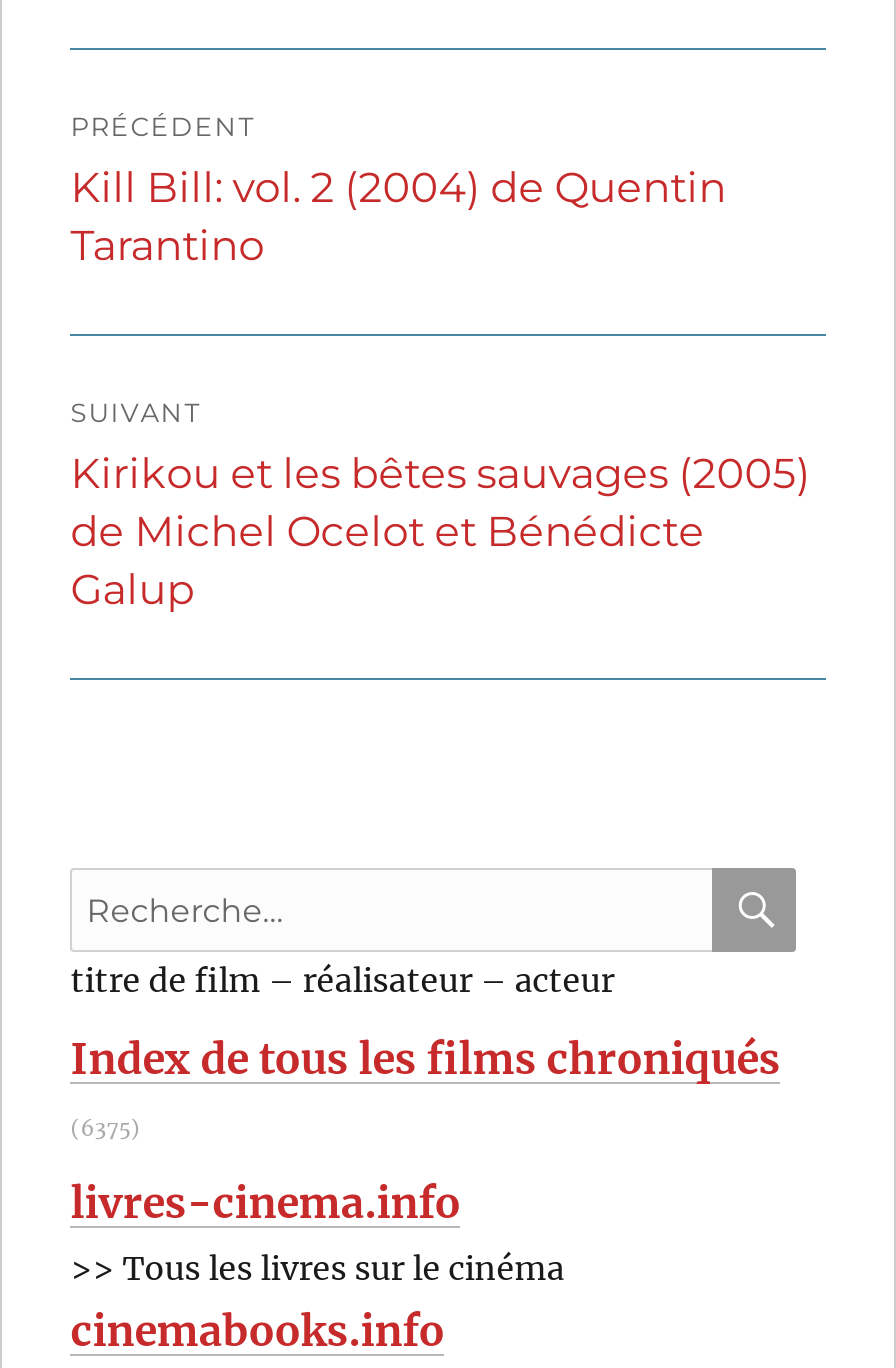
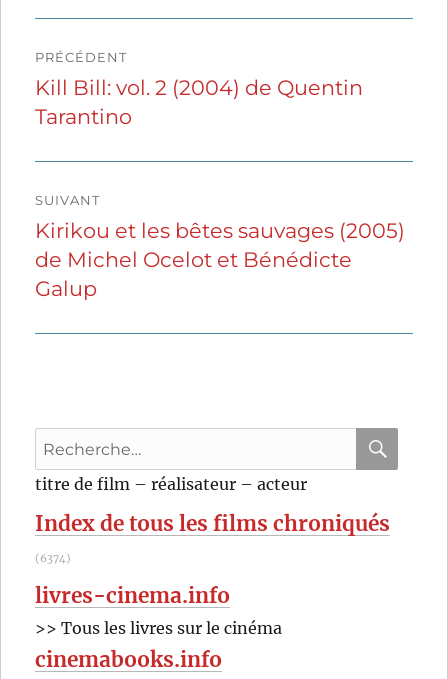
[71,1115,141,1141] (6375) -> [35,552,71,565] (6374)

